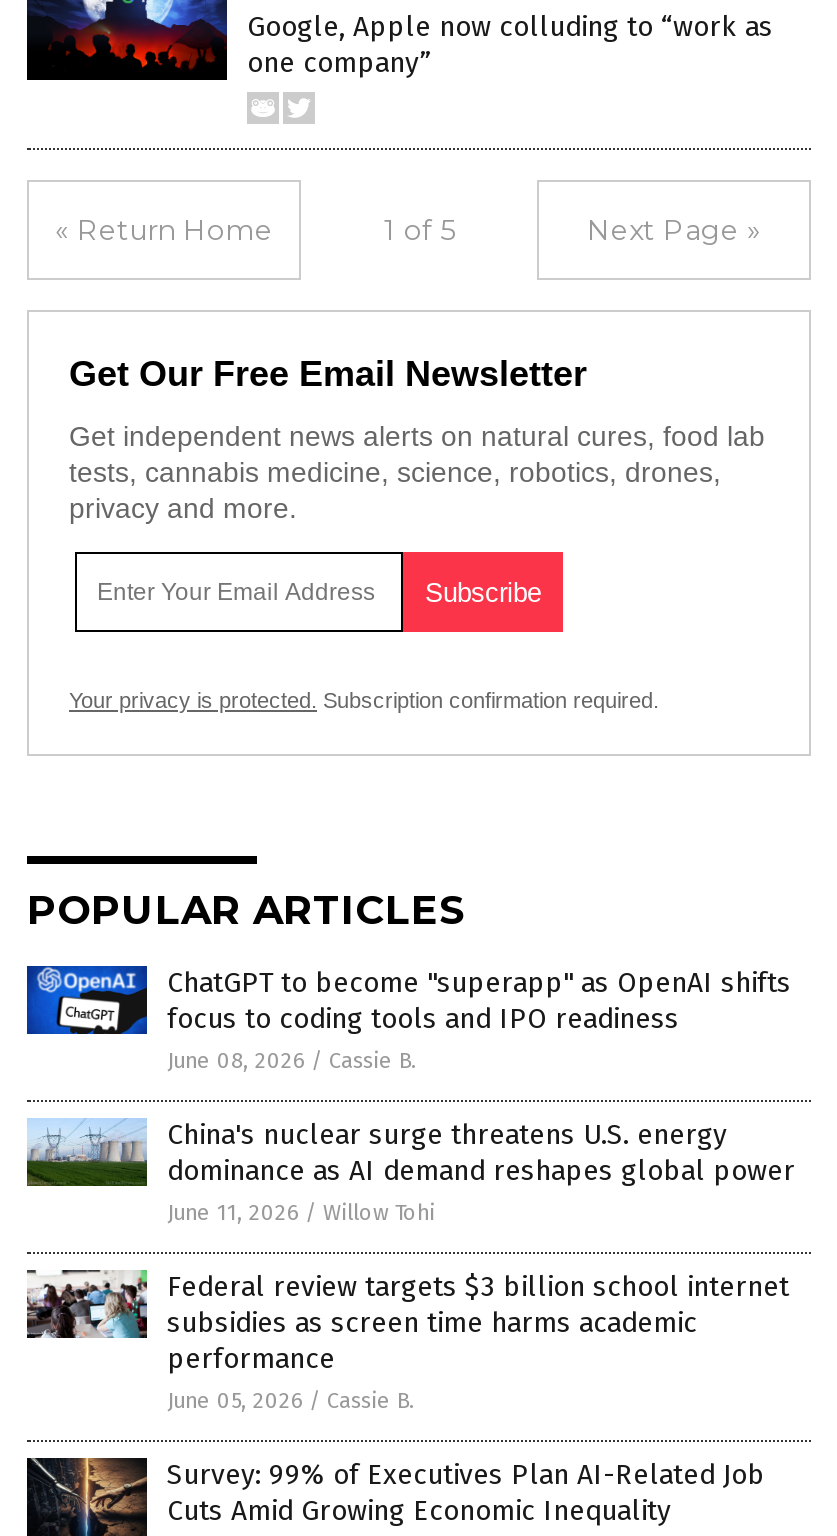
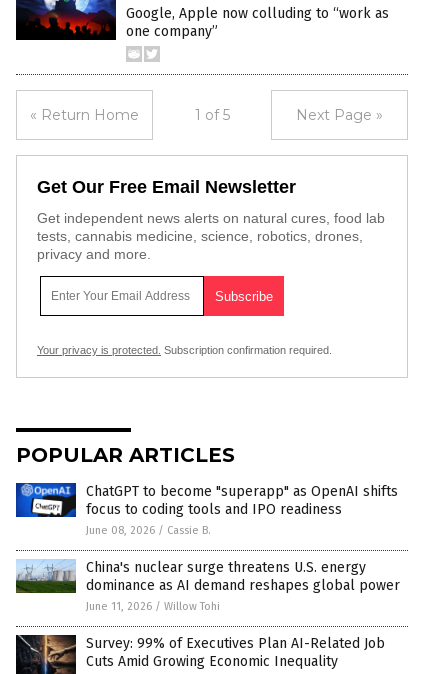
[25,1270,789,1414] [image] | Federal review targets $3 billion school internet | subsidies as screen time harms academic | performance | June 05, 2026 / Cassie B. -> none

